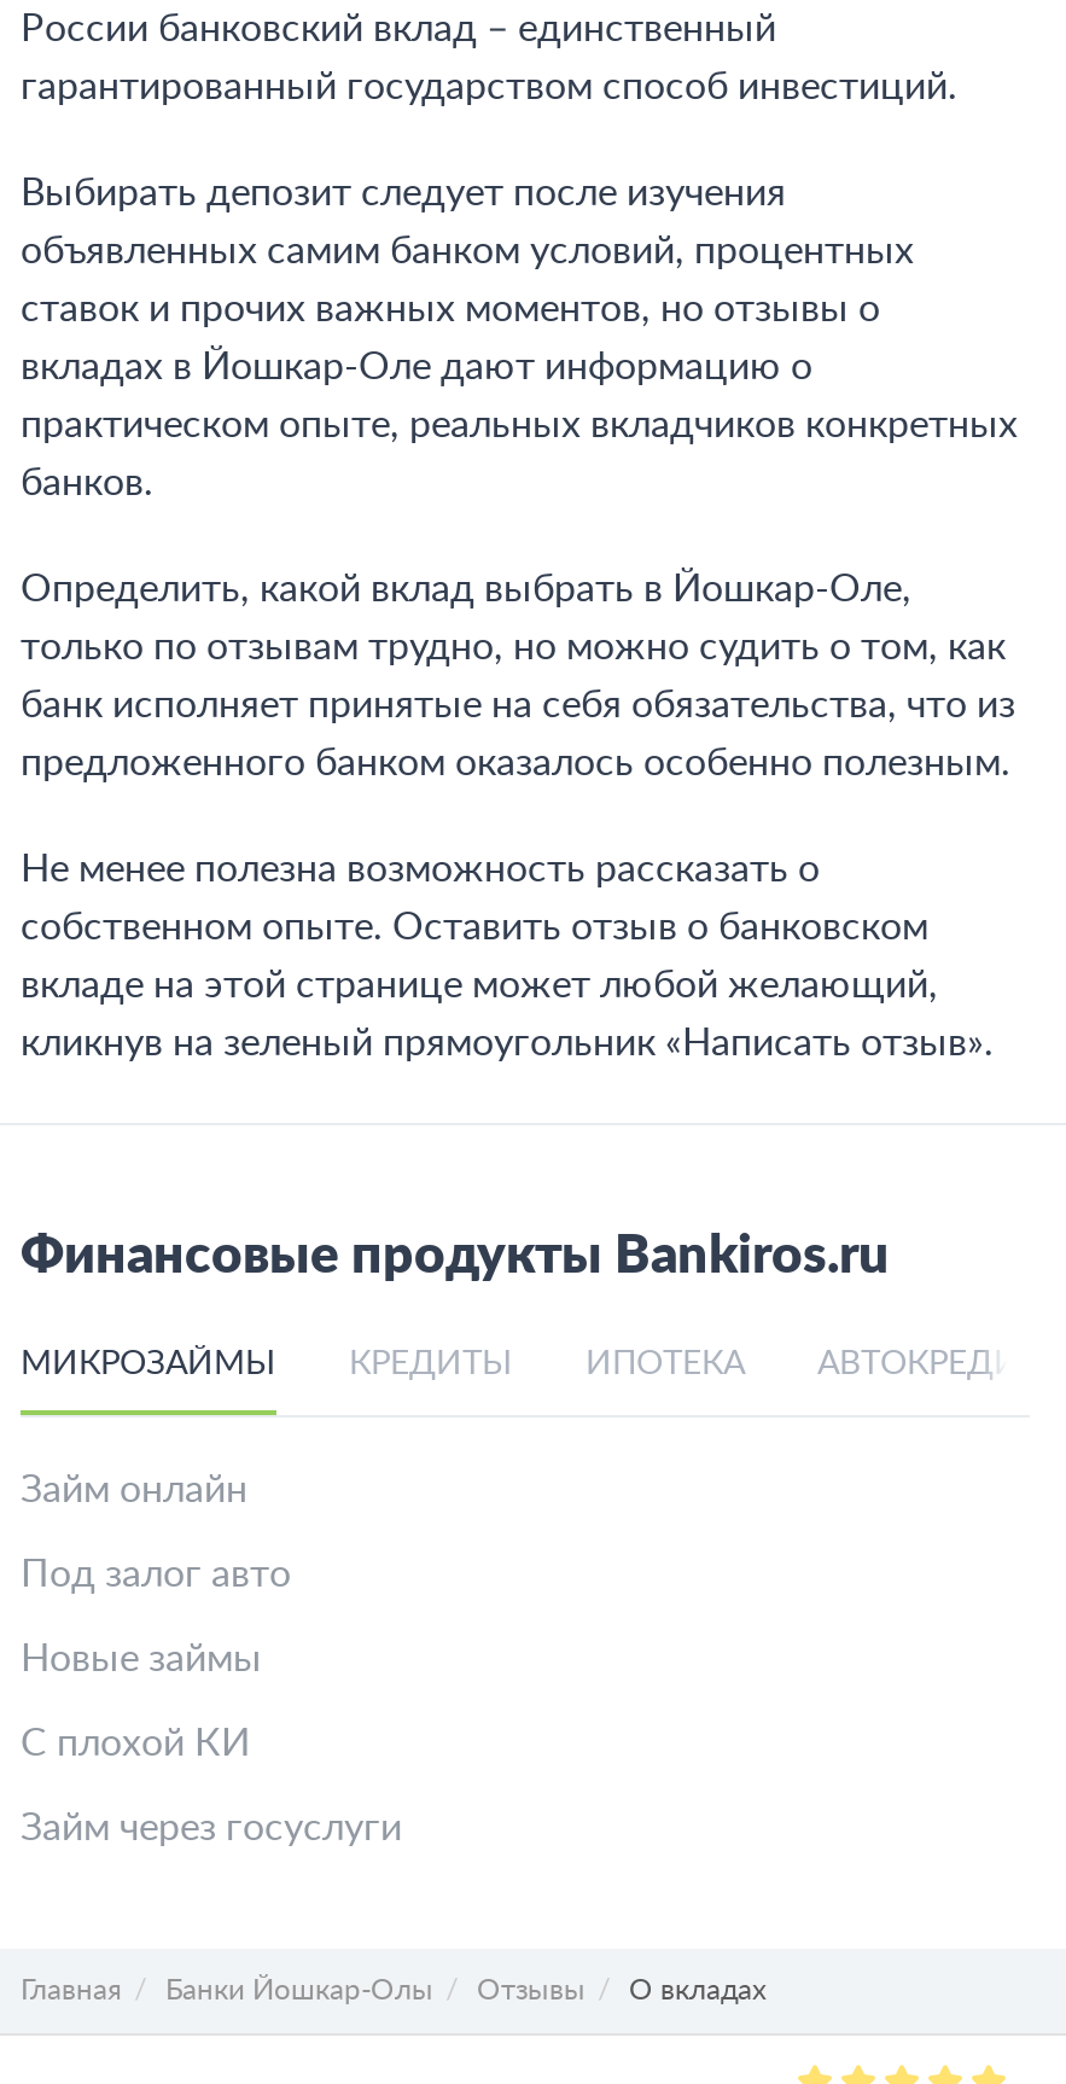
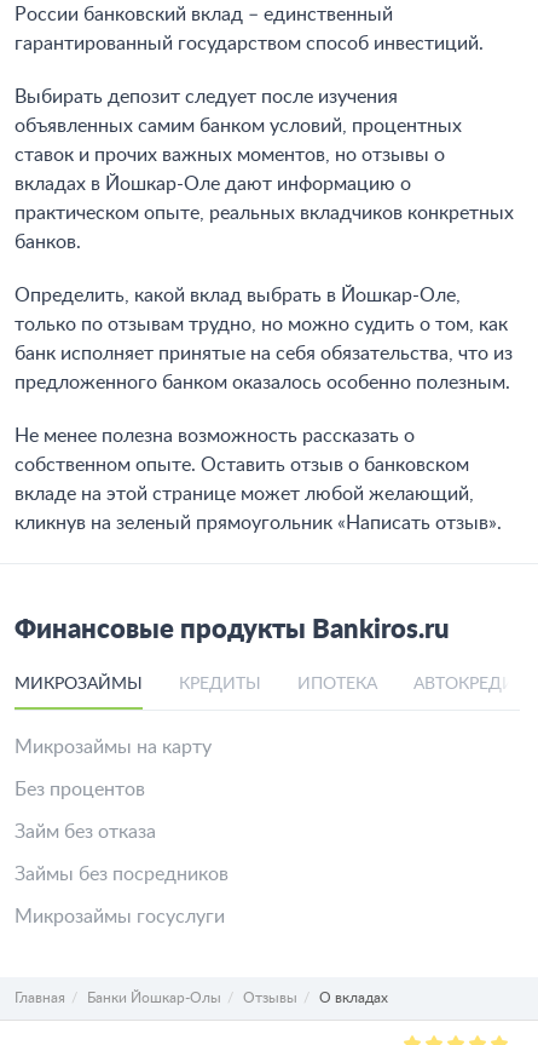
[21,1471,247,1509] Займ онлайн -> [15,737,212,757] Микрозаймы на карту
[21,1555,291,1594] Под залог авто -> [15,780,145,799] Без процентов
[21,1640,262,1678] Новые займы -> [15,822,156,842] Займ без отказа
[21,1724,250,1763] С плохой КИ -> [15,865,228,884] Займы без посредников
[21,1809,402,1847] Займ через госуслуги -> [15,907,225,926] Микрозаймы госуслуги

